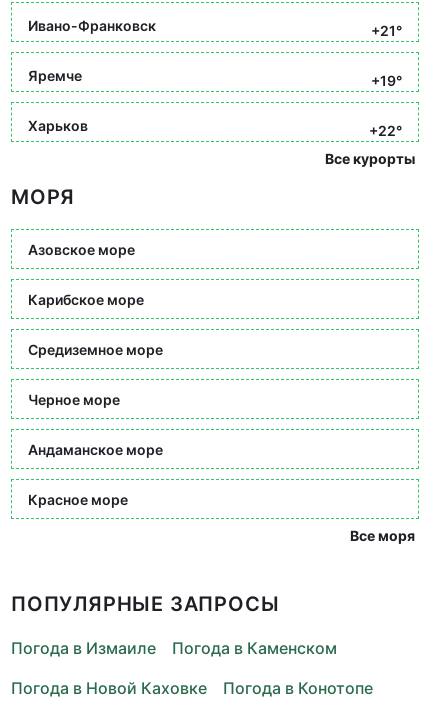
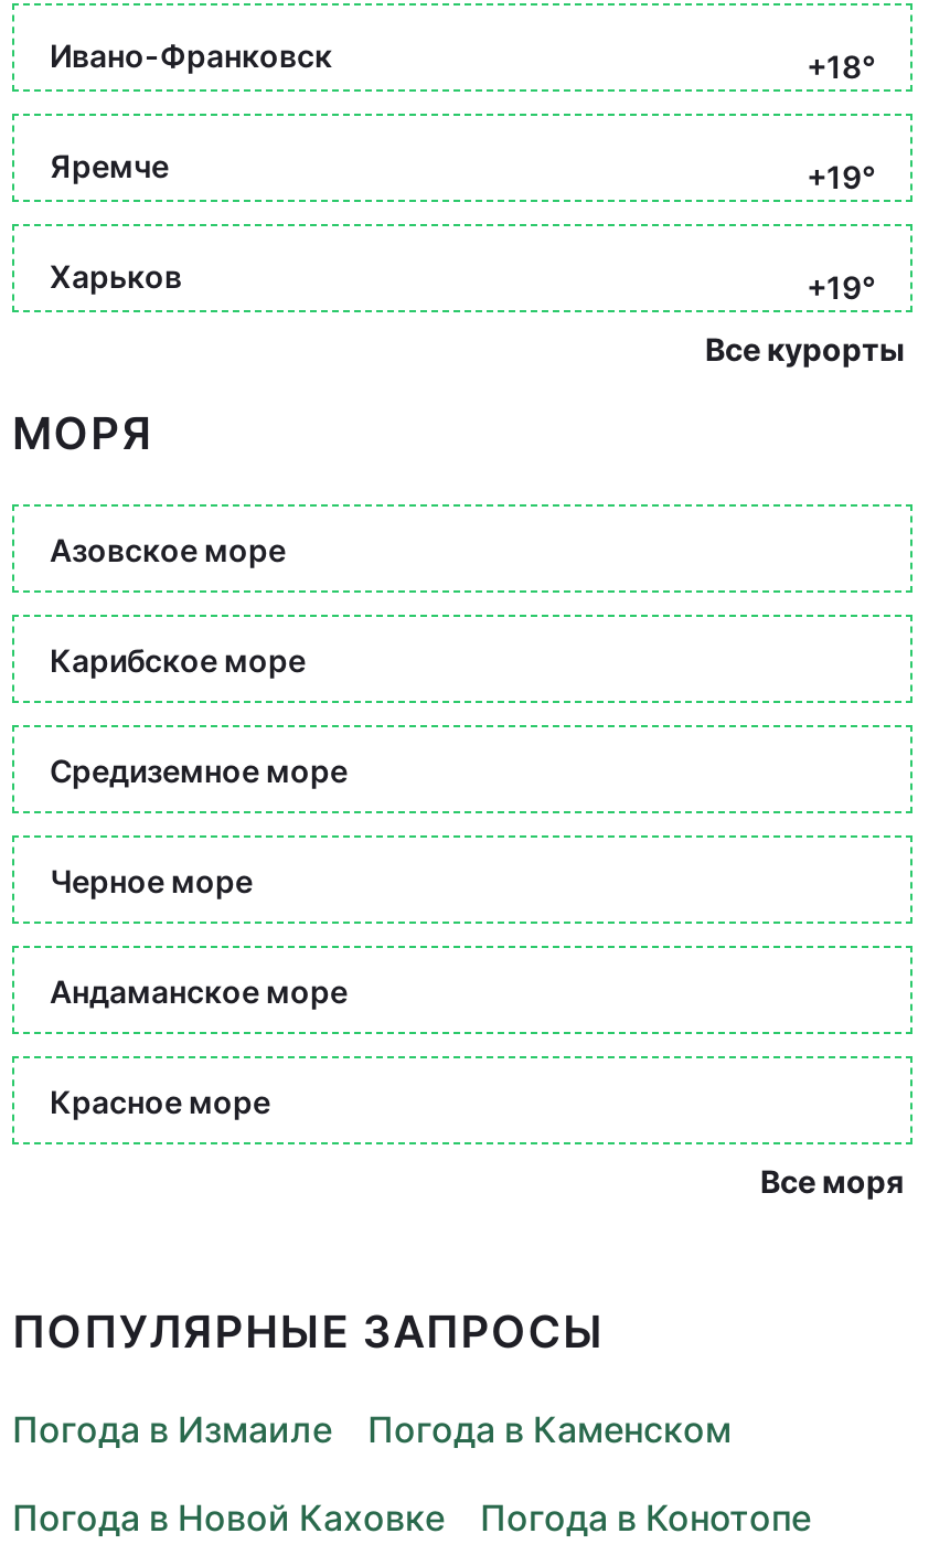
[371,22,402,39] +21° -> [807,47,875,85] +18°
[369,122,402,139] +22° -> [807,268,875,306] +19°

